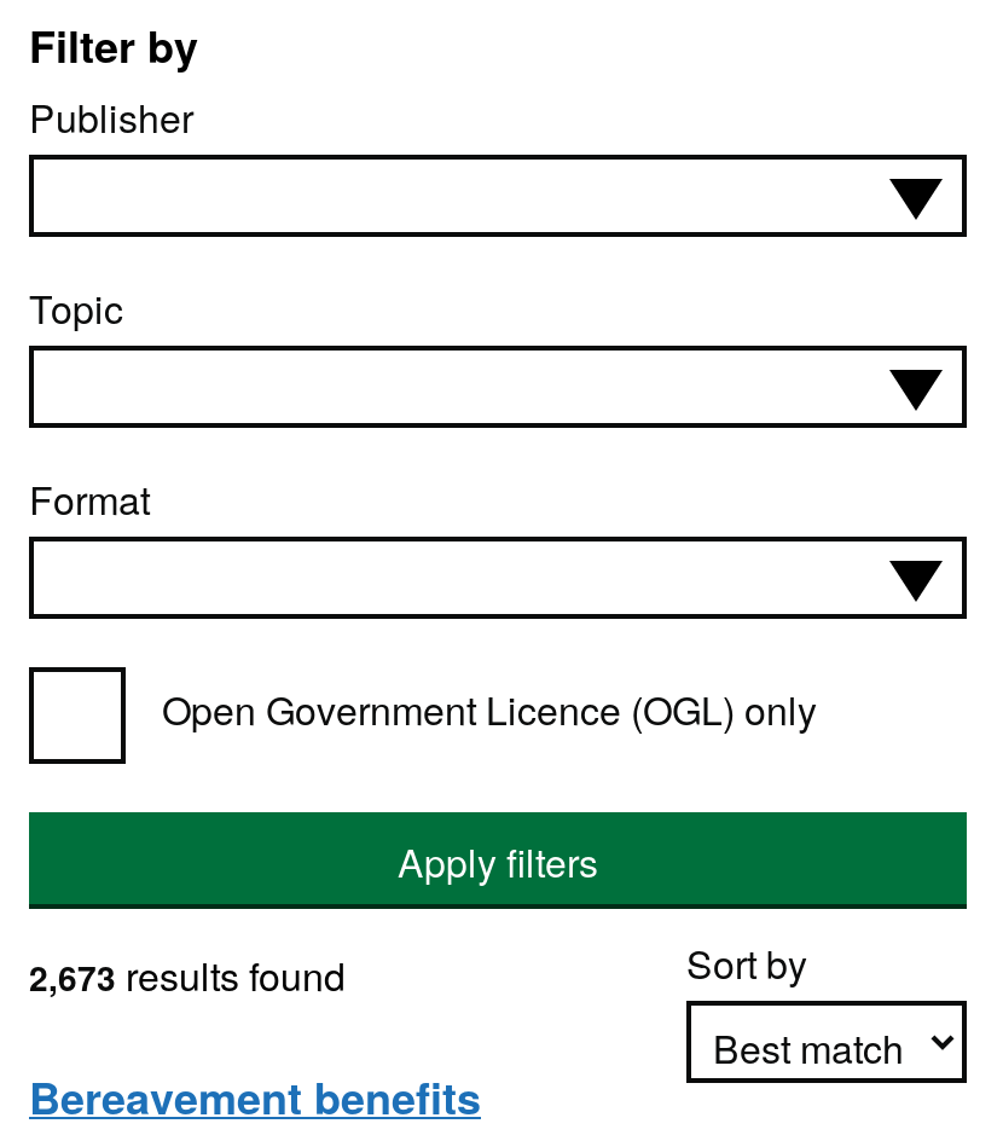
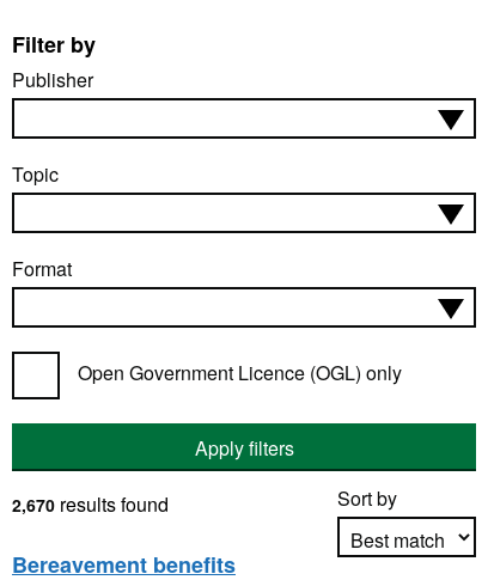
[29,948,346,1003] 2,673 results found -> [12,490,169,518] 2,670 results found

